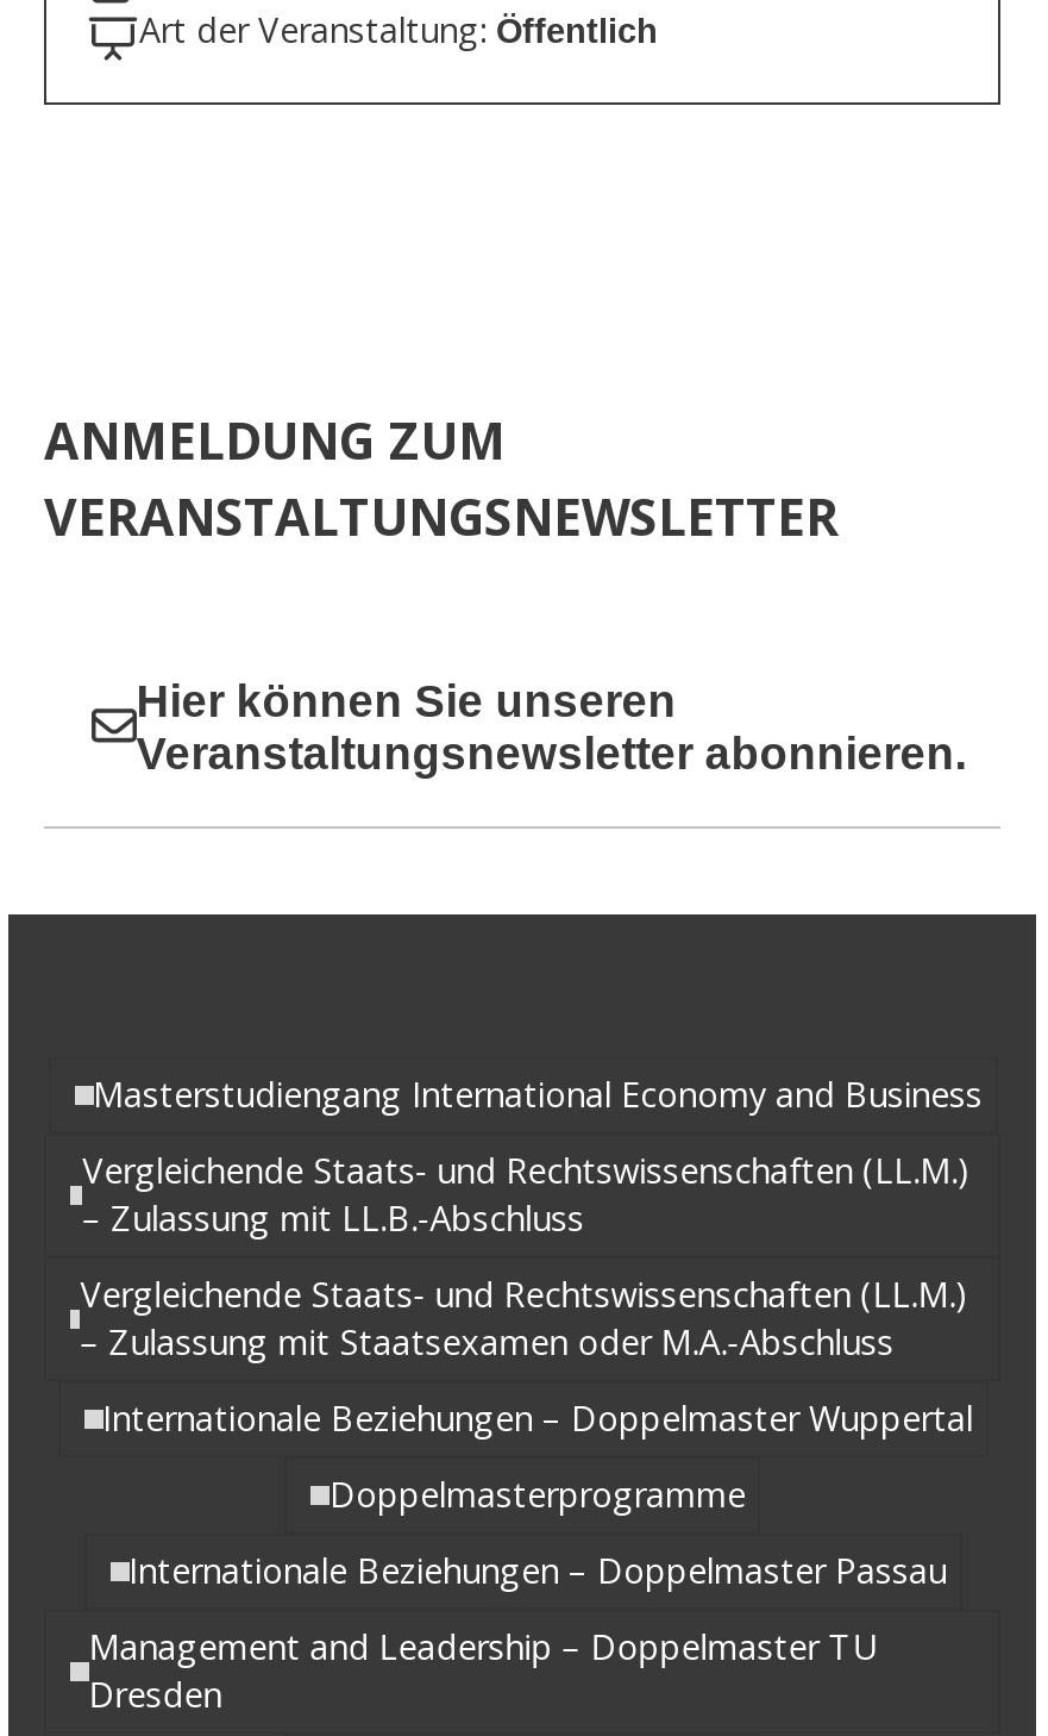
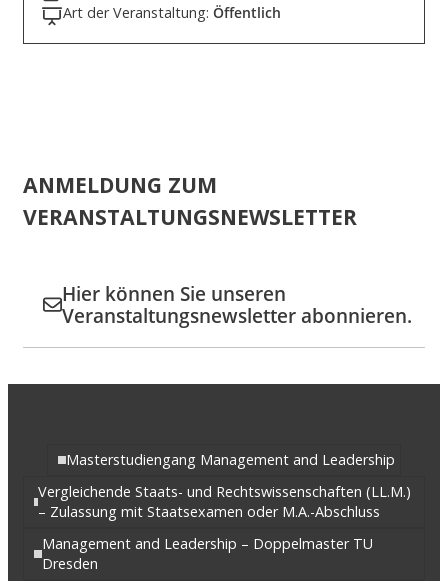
[83,1071,983,1240] Masterstudiengang International Economy and Business | Vergleichende Staats- und Rechtswissenschaften (LL.M.) | – Zulassung mit LL.B.-Abschluss -> [66,450,395,469] Masterstudiengang Management and Leadership
[102,1395,973,1592] Internationale Beziehungen – Doppelmaster Wuppertal | Doppelmasterprogramme | Internationale Beziehungen – Doppelmaster Passau -> none

